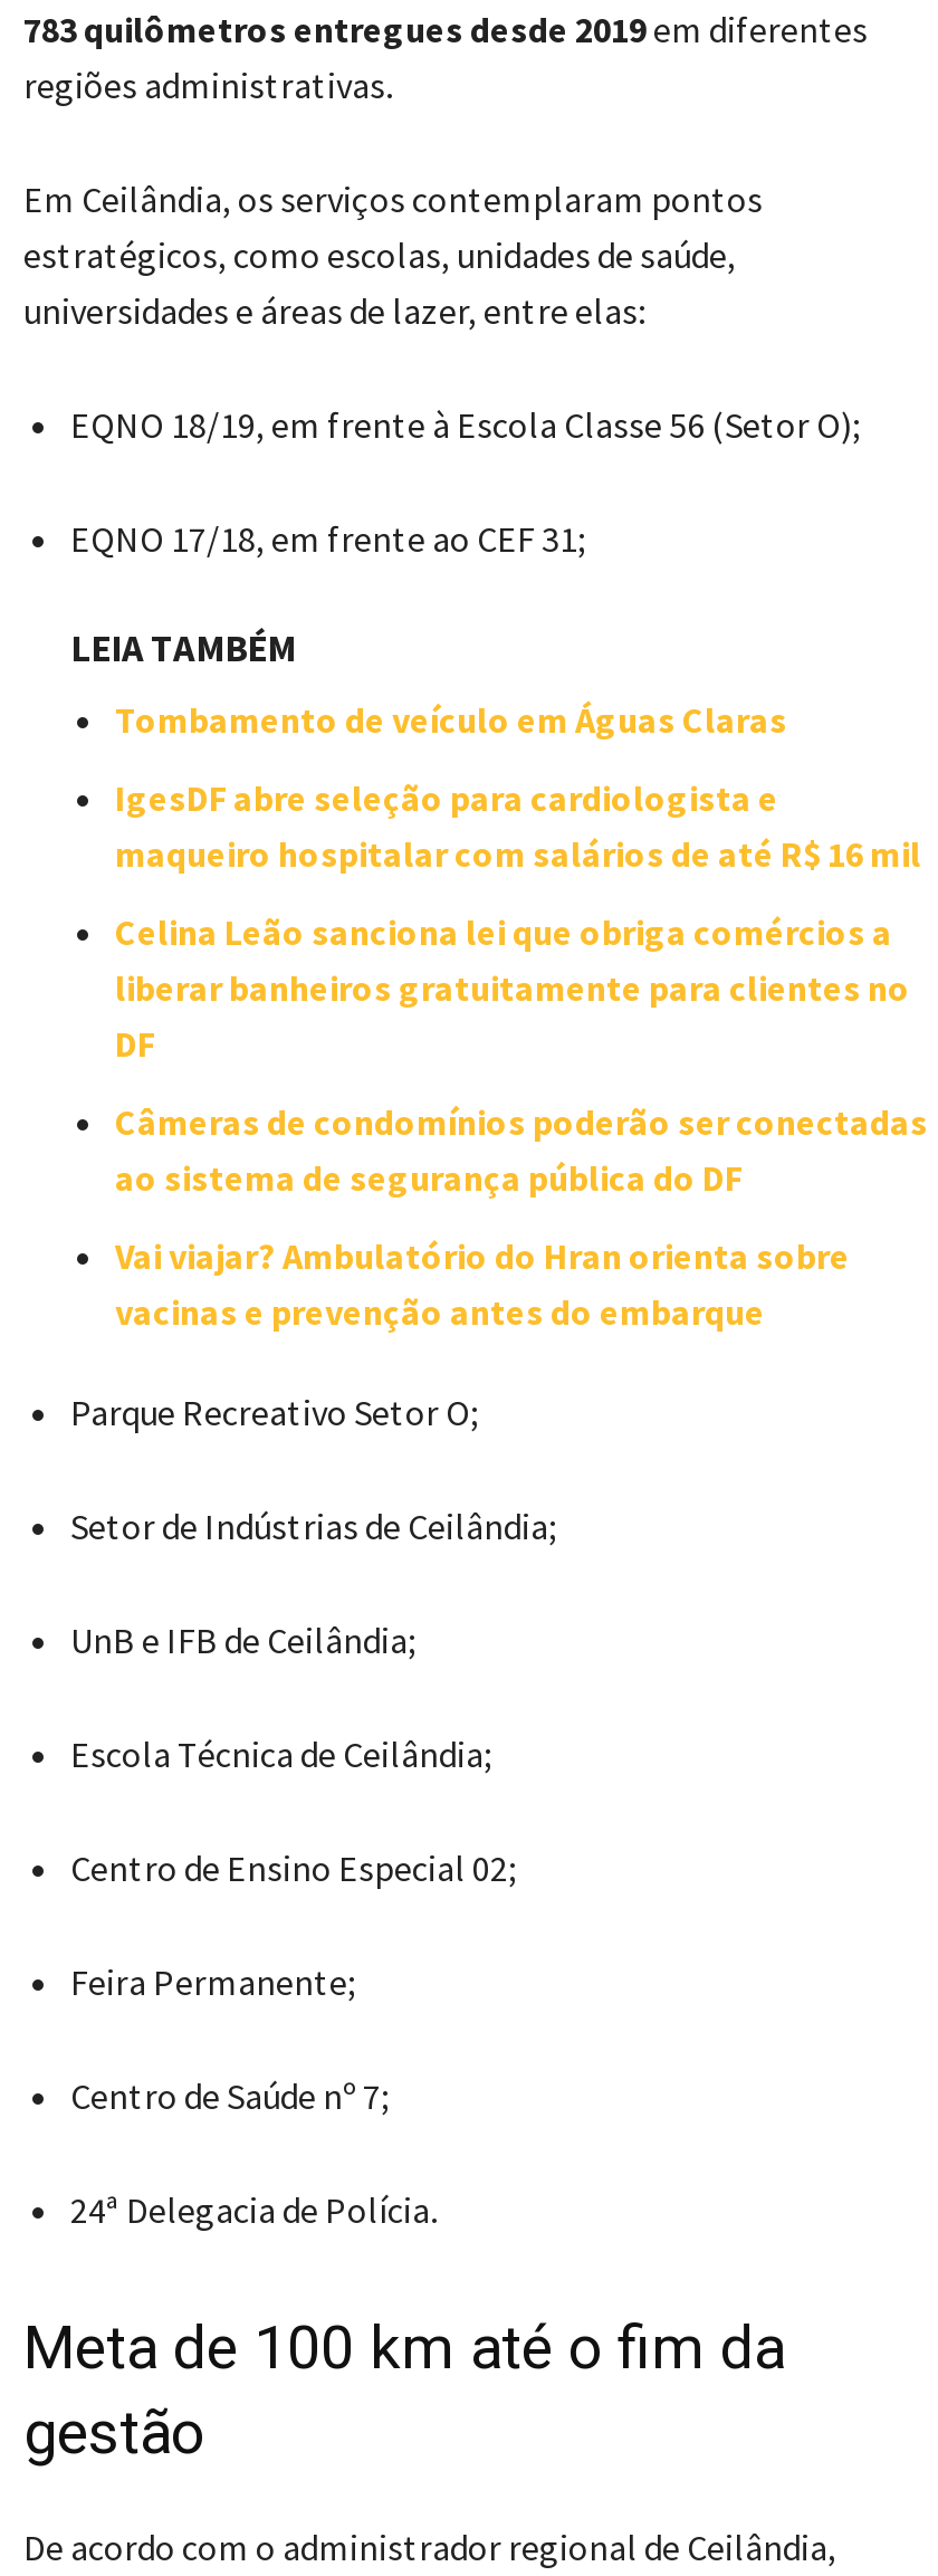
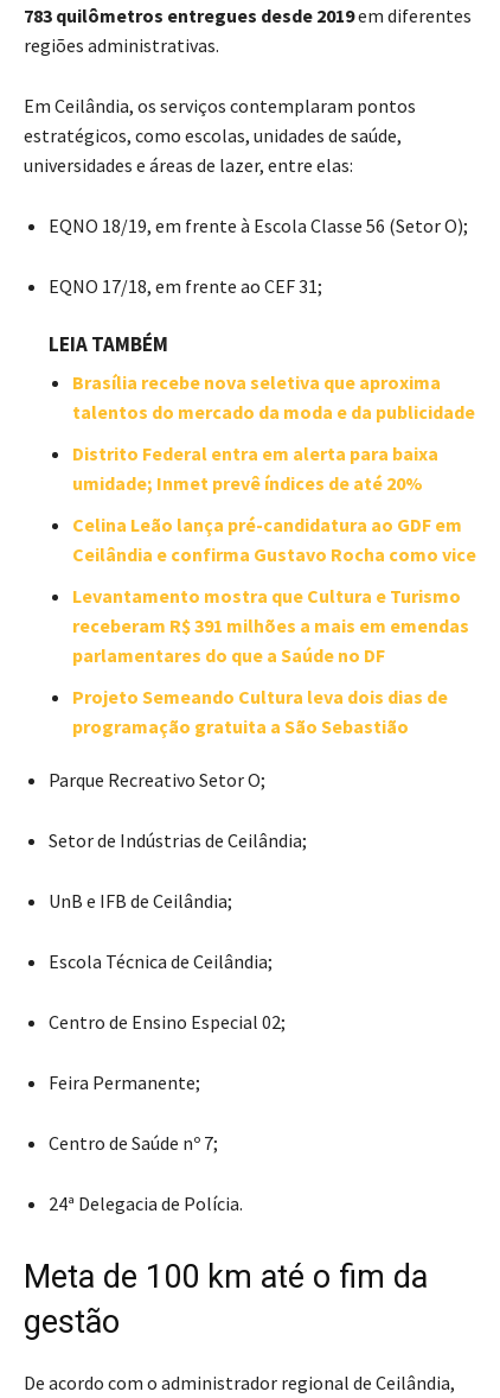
[115,697,787,742] Tombamento de veículo em Águas Claras -> [72,370,475,424] Brasília recebe nova seletiva que aproxima | talentos do mercado da moda e da publicidade
[115,775,921,876] IgesDF abre seleção para cardiologista e | maqueiro hospitalar com salários de até R$ 16 mil -> [72,441,438,495] Distrito Federal entra em alerta para baixa | umidade; Inmet prevê índices de até 20%
[115,909,910,1066] Celina Leão sanciona lei que obriga comércios a | liberar banheiros gratuitamente para clientes no | DF -> [72,513,476,566] Celina Leão lança pré-candidatura ao GDF em | Ceilândia e confirma Gustavo Rocha como vice
[115,1099,928,1200] Câmeras de condomínios poderão ser conectadas | ao sistema de segurança pública do DF -> [72,584,469,667] Levantamento mostra que Cultura e Turismo | receberam R$ 391 milhões a mais em emendas | parlamentares do que a Saúde no DF
[115,1233,850,1334] Vai viajar? Ambulatório do Hran orienta sobre | vacinas e prevenção antes do embarque -> [72,685,448,738] Projeto Semeando Cultura leva dois dias de | programação gratuita a São Sebastião

